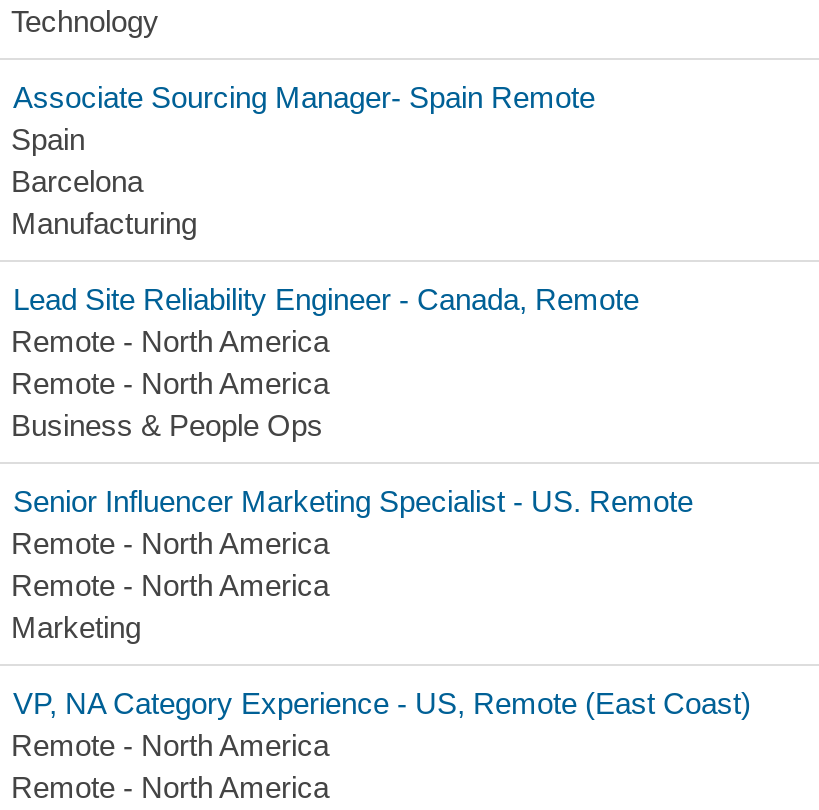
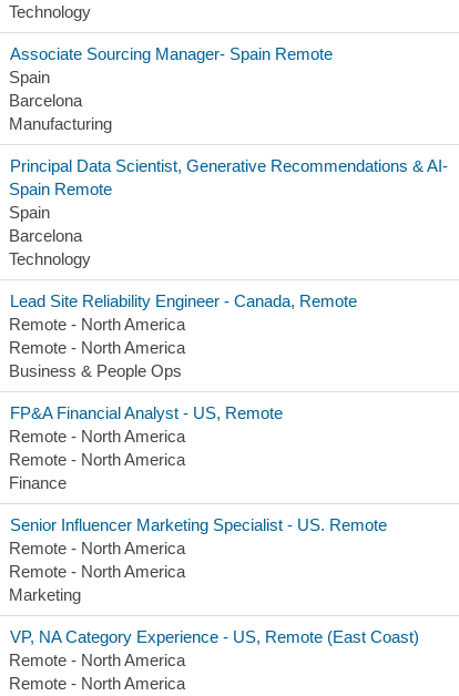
none -> [9,156,448,268] Principal Data Scientist, Generative Recommendations & AI- | Spain Remote | Spain | Barcelona | Technology
none -> [9,403,283,492] FP&A Financial Analyst - US, Remote | Remote - North America | Remote - North America | Finance

